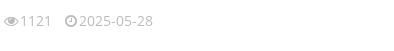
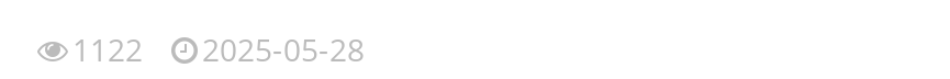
[20,11,153,30] 1121 2025-05-28 -> [72,28,365,69] 1122 2025-05-28

